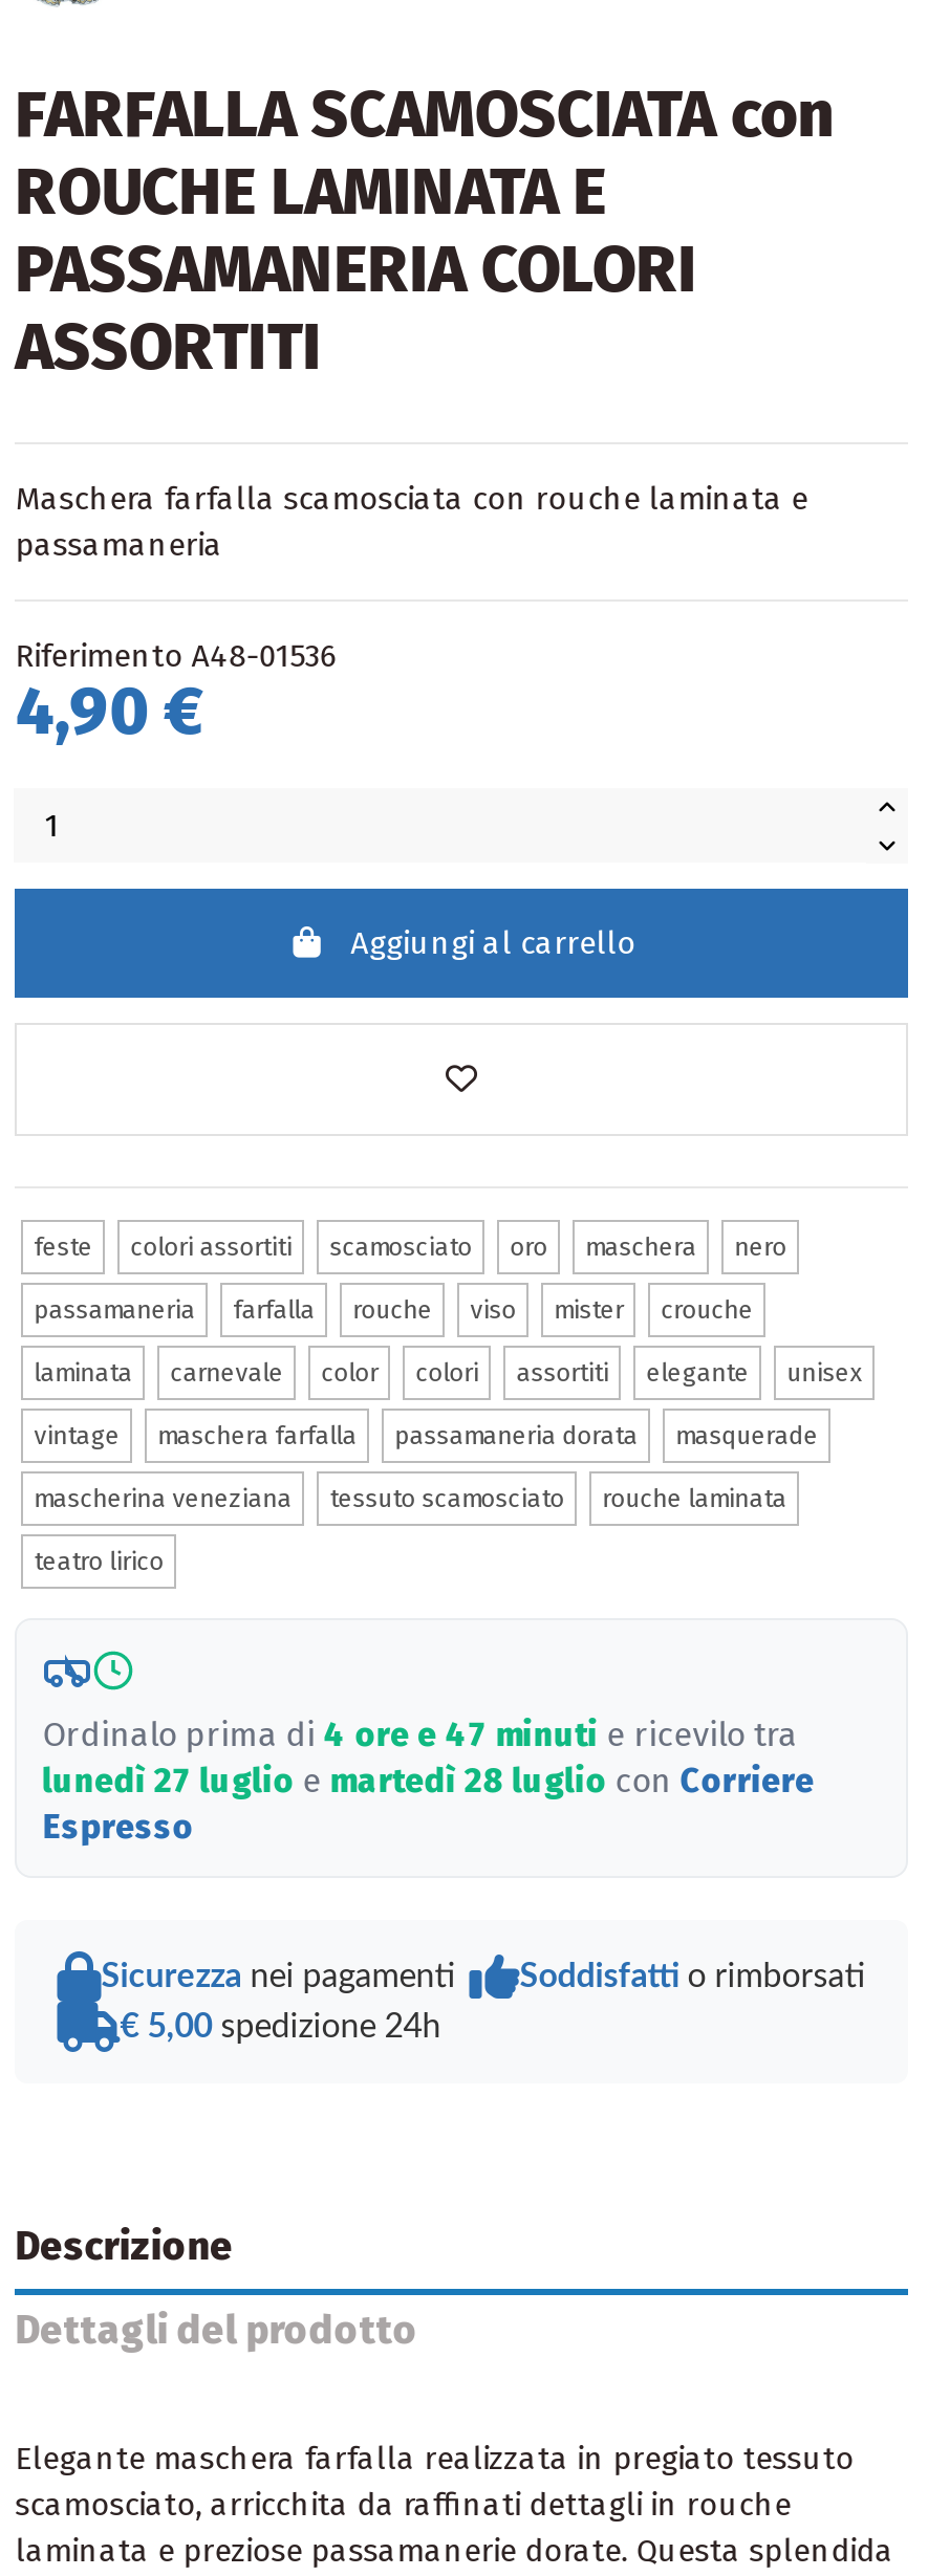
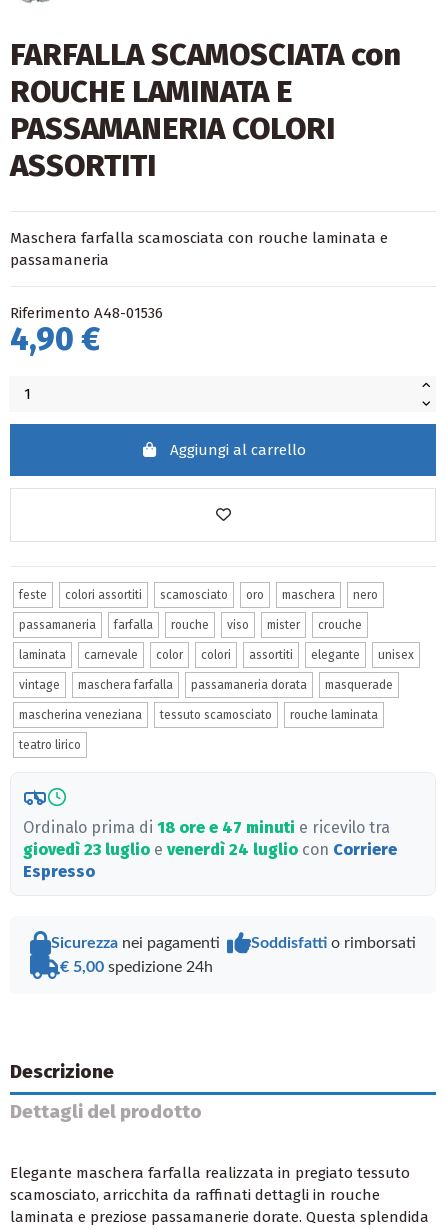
[42,1714,797,1754] Ordinalo prima di 4 ore e 47 minuti e ricevilo tra -> [23,818,390,837] Ordinalo prima di 18 ore e 47 minuti e ricevilo tra
[42,1760,814,1800] lunedì 27 luglio e martedì 28 luglio con Corriere -> [23,840,397,859] giovedì 23 luglio e venerdì 24 luglio con Corriere

